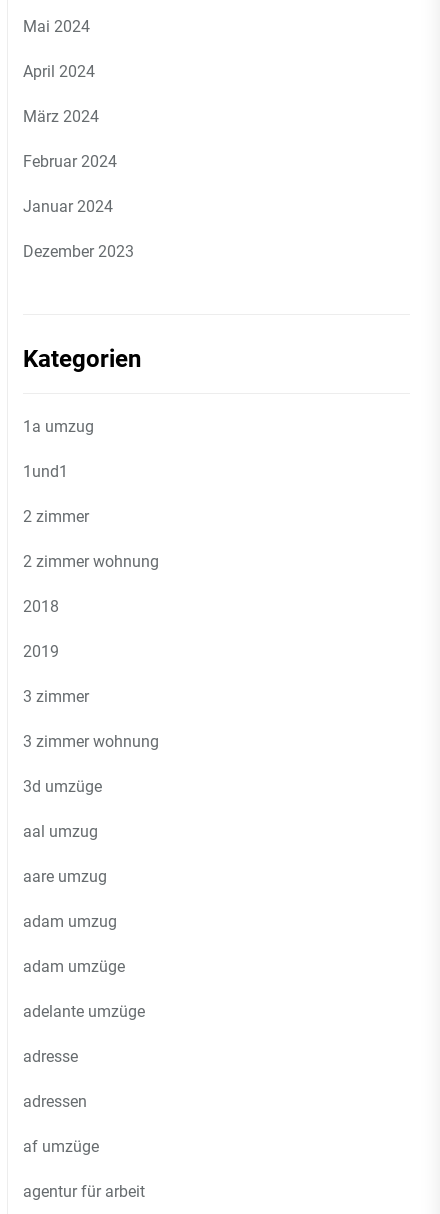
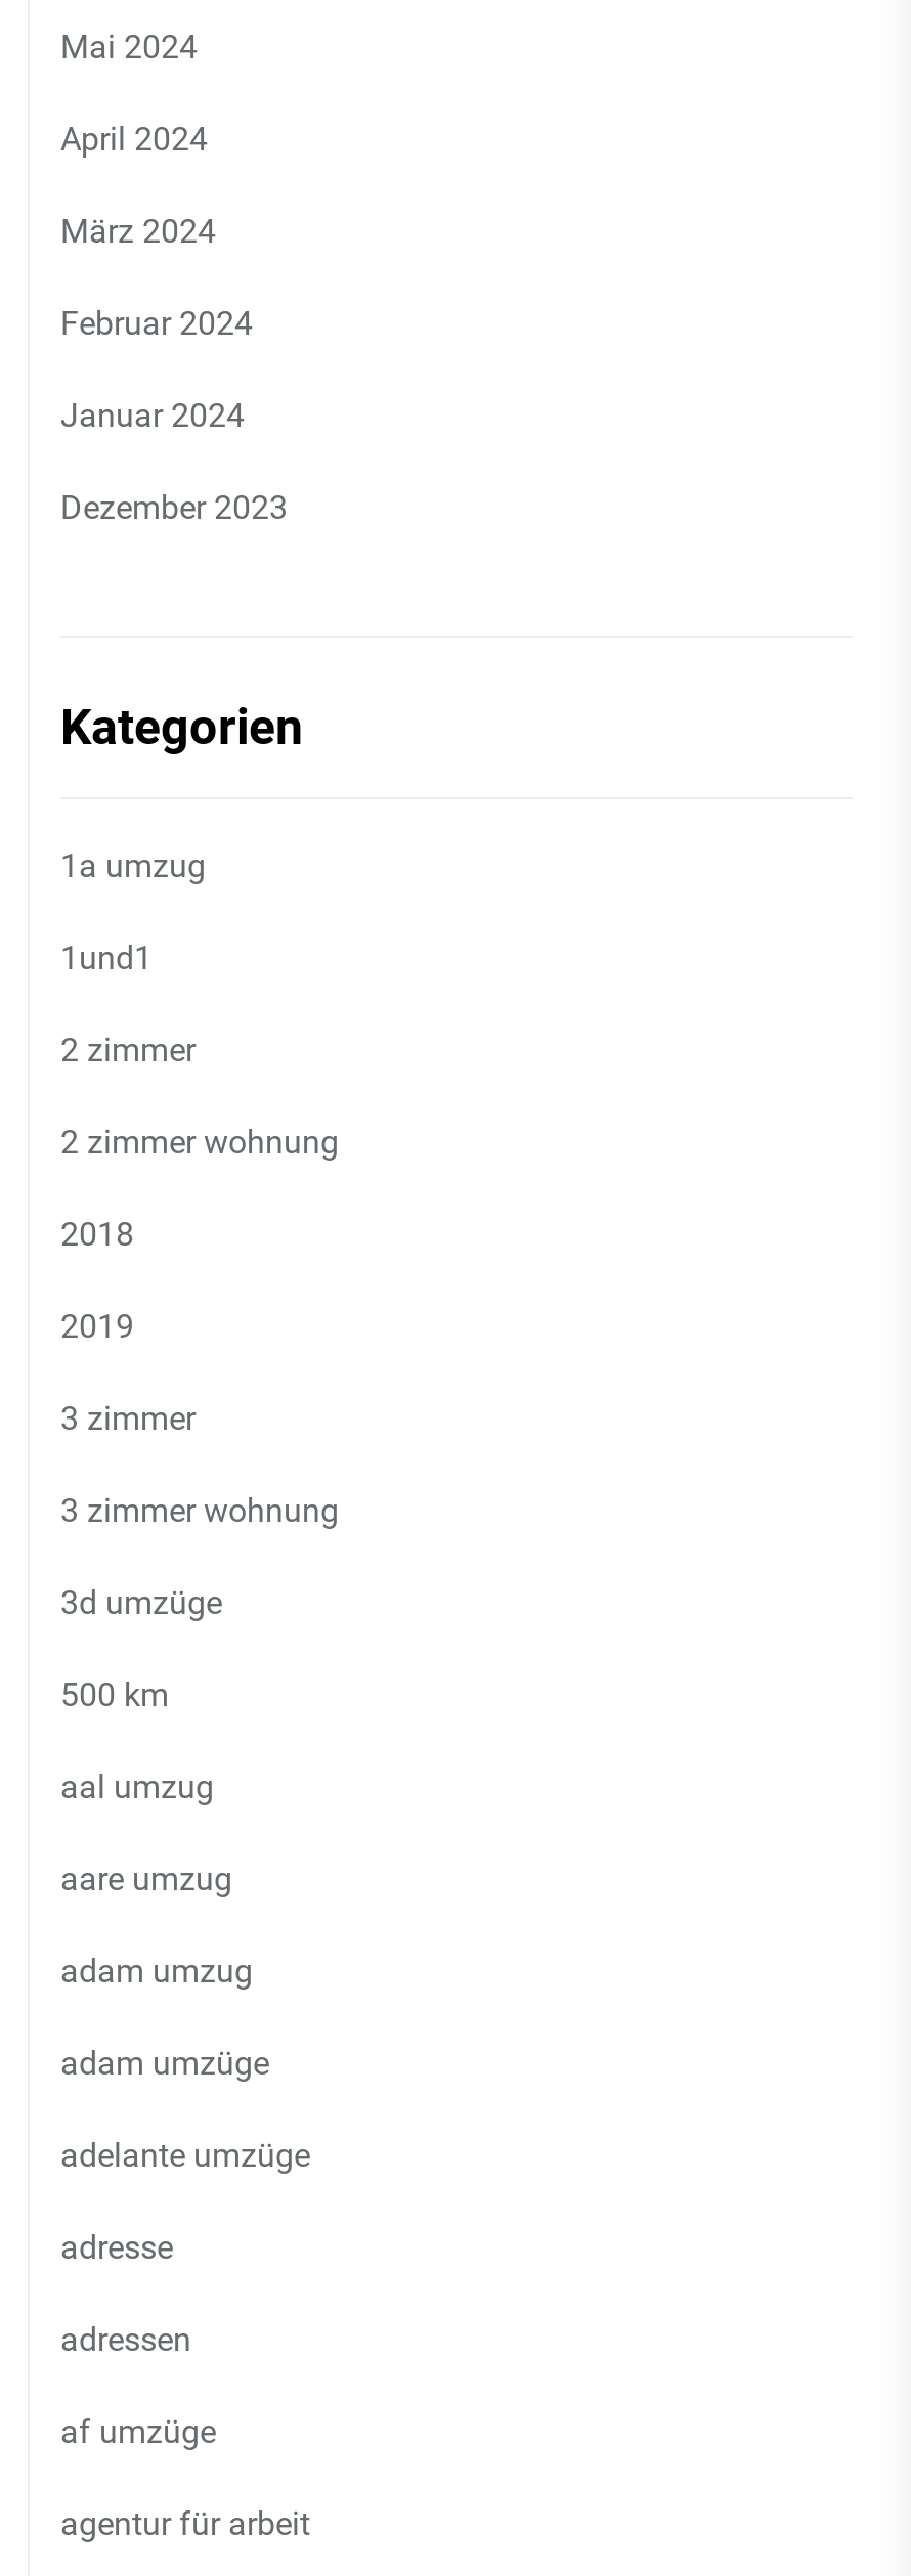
none -> [60,1675,169,1714] 500 km

